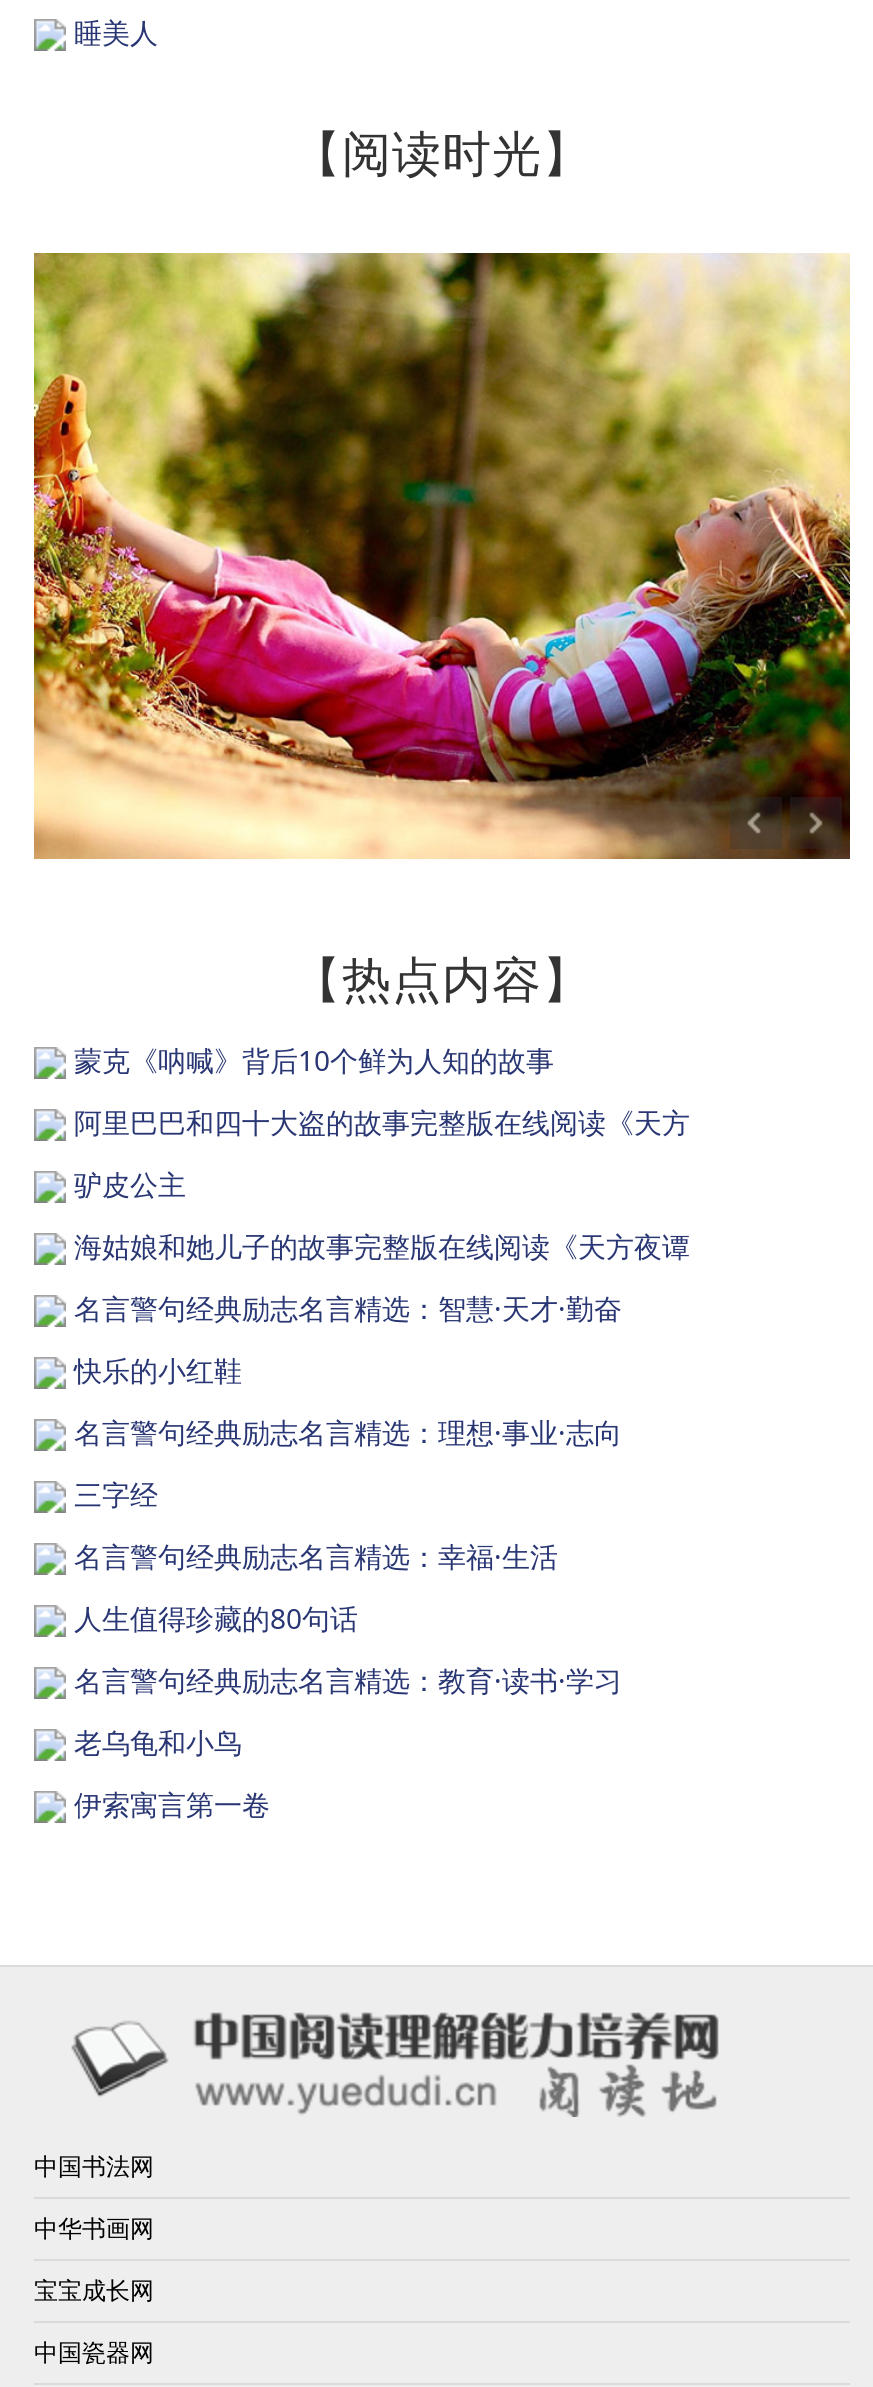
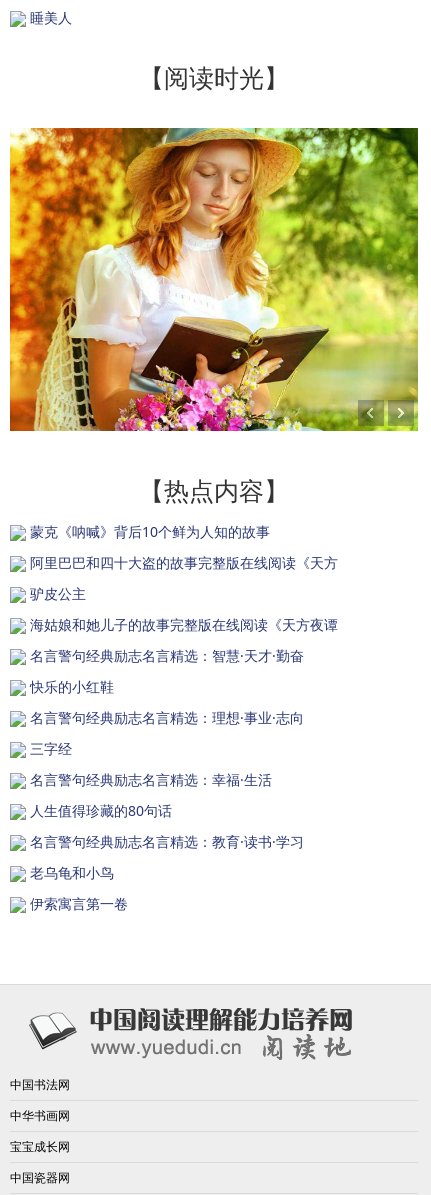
[32,251,852,861] [image] -> [9,127,419,432] [image]

